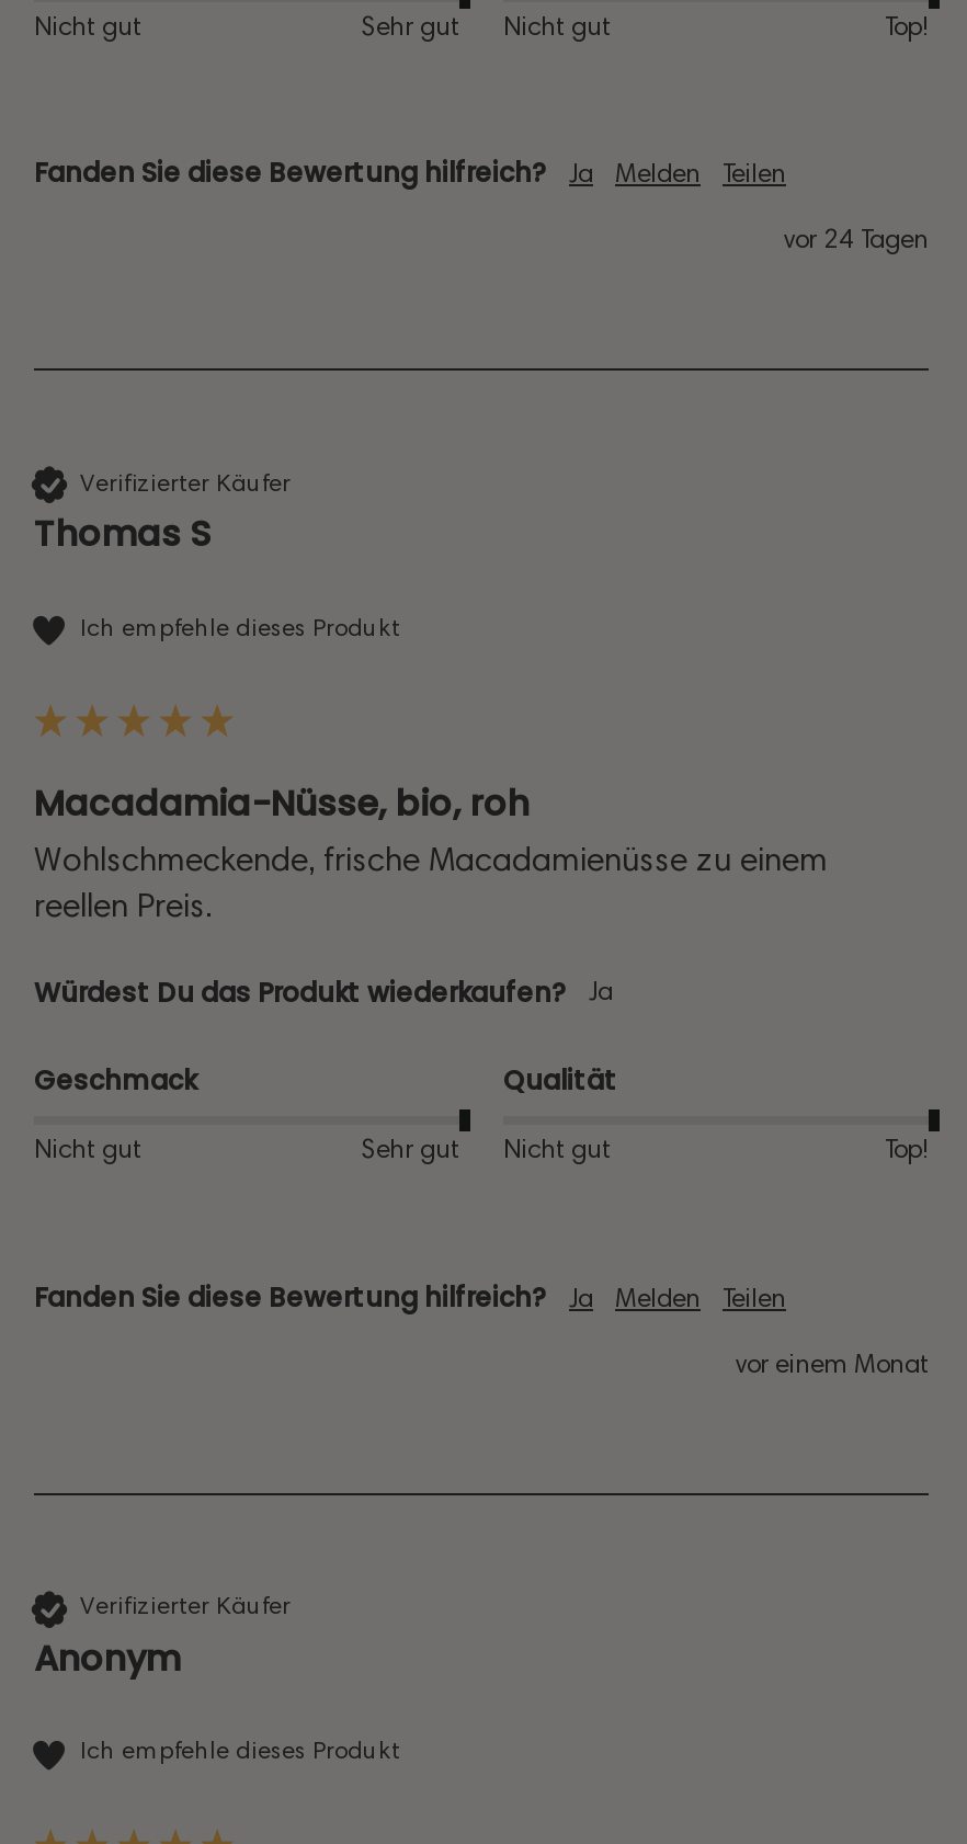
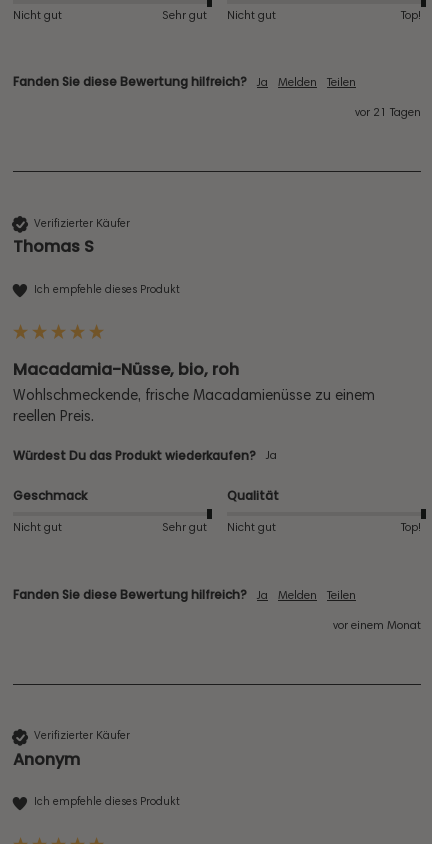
[784,229,929,255] vor 24 Tagen -> [355,107,421,119] vor 21 Tagen

